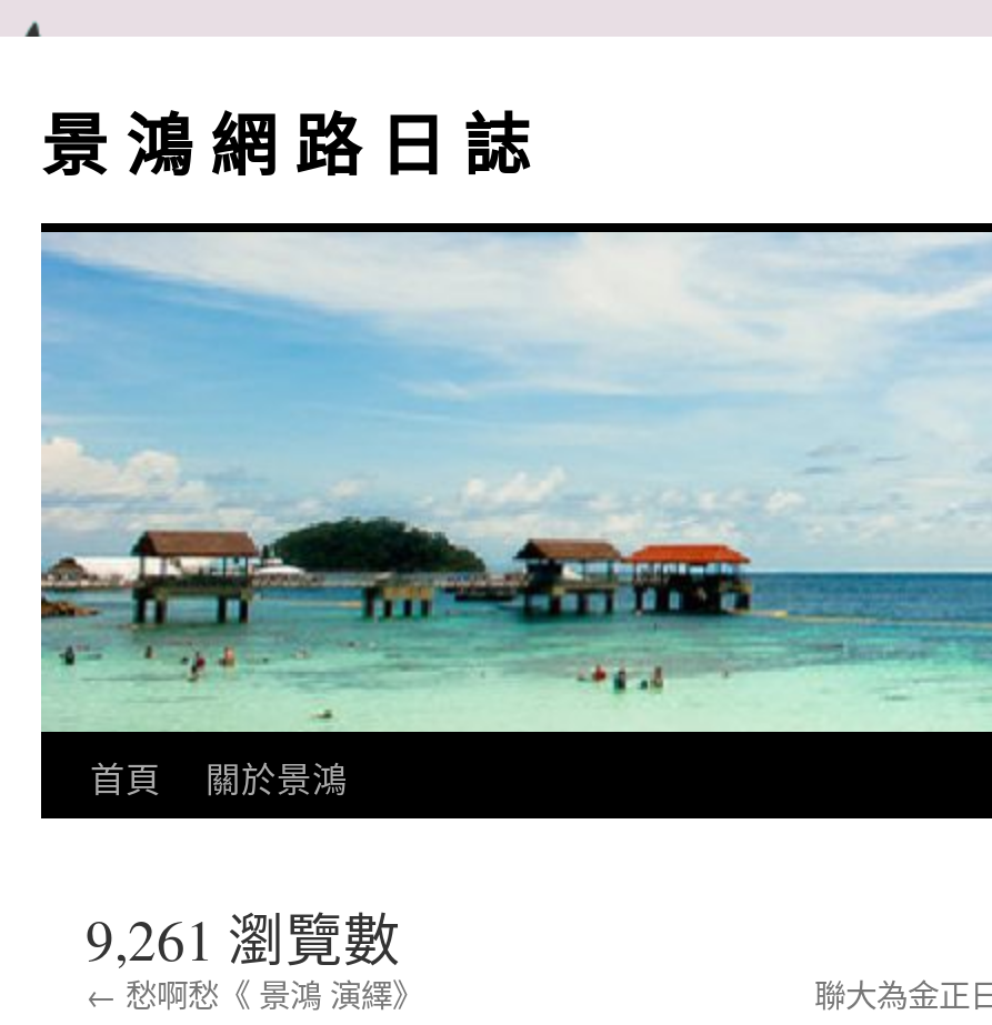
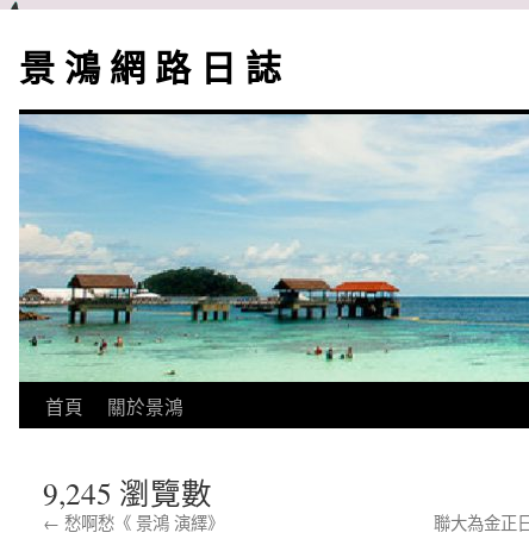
[86,901,401,976] 9,261 瀏覽數 -> [43,472,212,513] 9,245 瀏覽數

